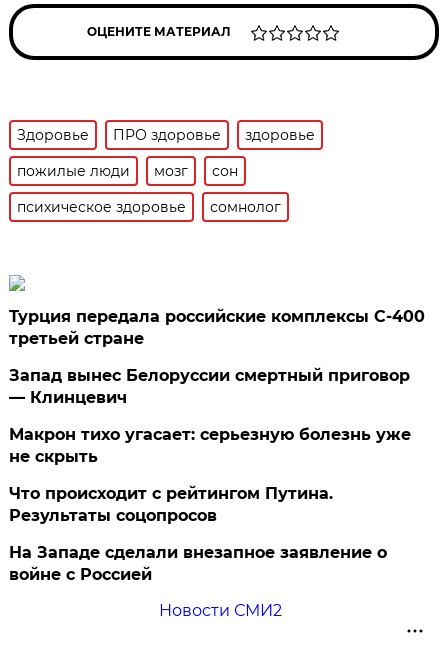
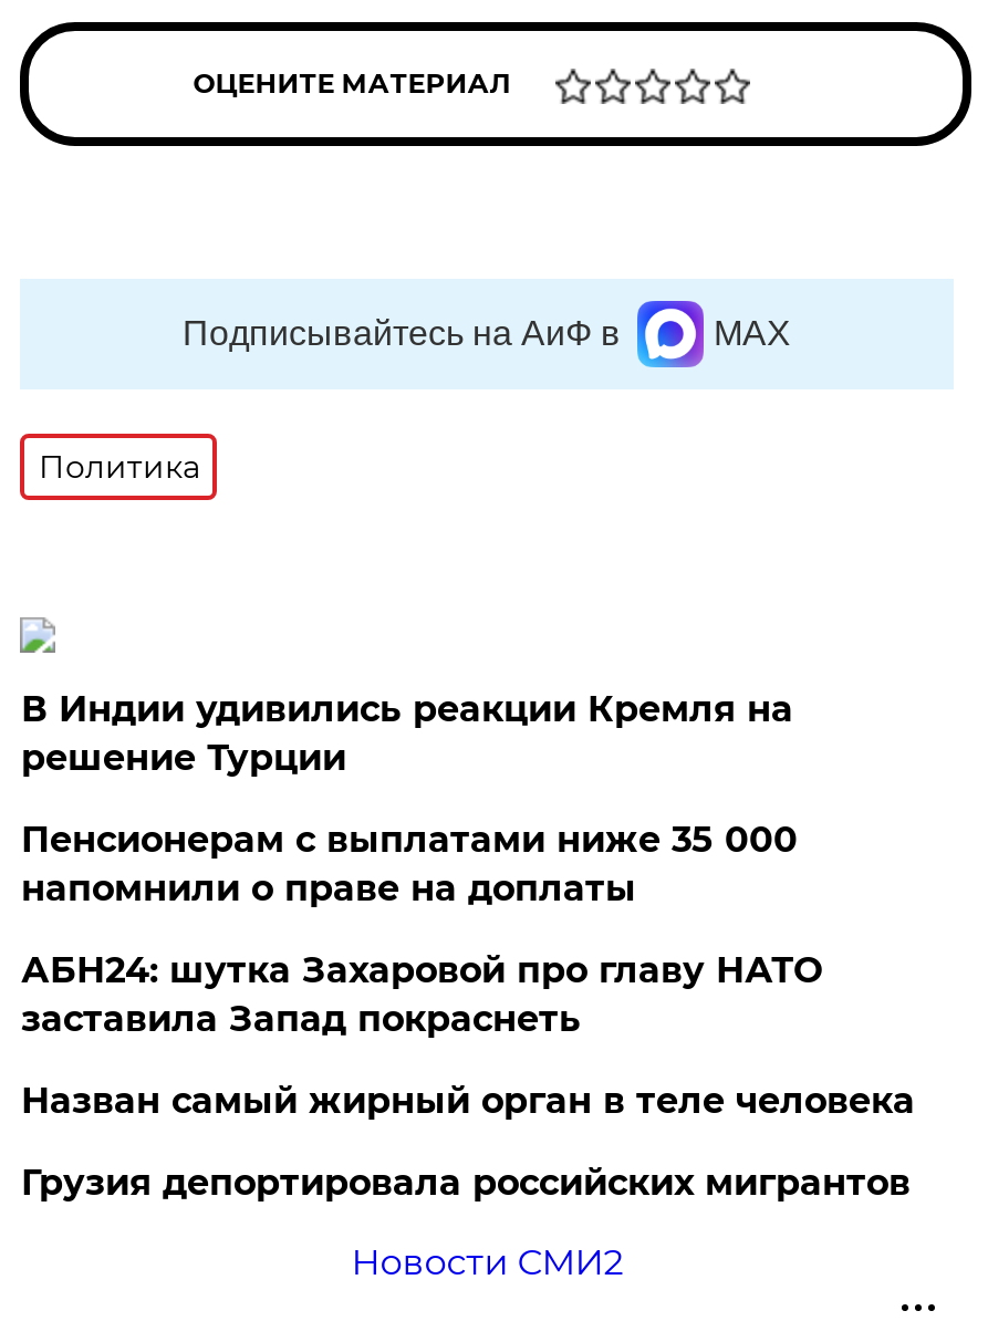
[17,126,315,216] Здоровье | ПРО здоровье | здоровье | пожилые люди | мозг | сон | психическое здоровье | сомнолог -> [39,314,791,487] Подписывайтесь на АиФ в | MAX | Политика
[9,307,425,584] Турция передала российские комплексы С-400 | третьей стране | Запад вынес Белоруссии смертный приговор | — Клинцевич | Макрон тихо угасает: серьезную болезнь уже | не скрыть | Что происходит с рейтингом Путина. | Результаты соцопросов | На Западе сделали внезапное заявление о | войне с Россией -> [21,688,915,1204] В Индии удивились реакции Кремля на | решение Турции | Пенсионерам с выплатами ниже 35 000 | напомнили о праве на доплаты | АБН24: шутка Захаровой про главу НАТО | заставила Запад покраснеть | Назван самый жирный орган в теле человека | Грузия депортировала российских мигрантов

